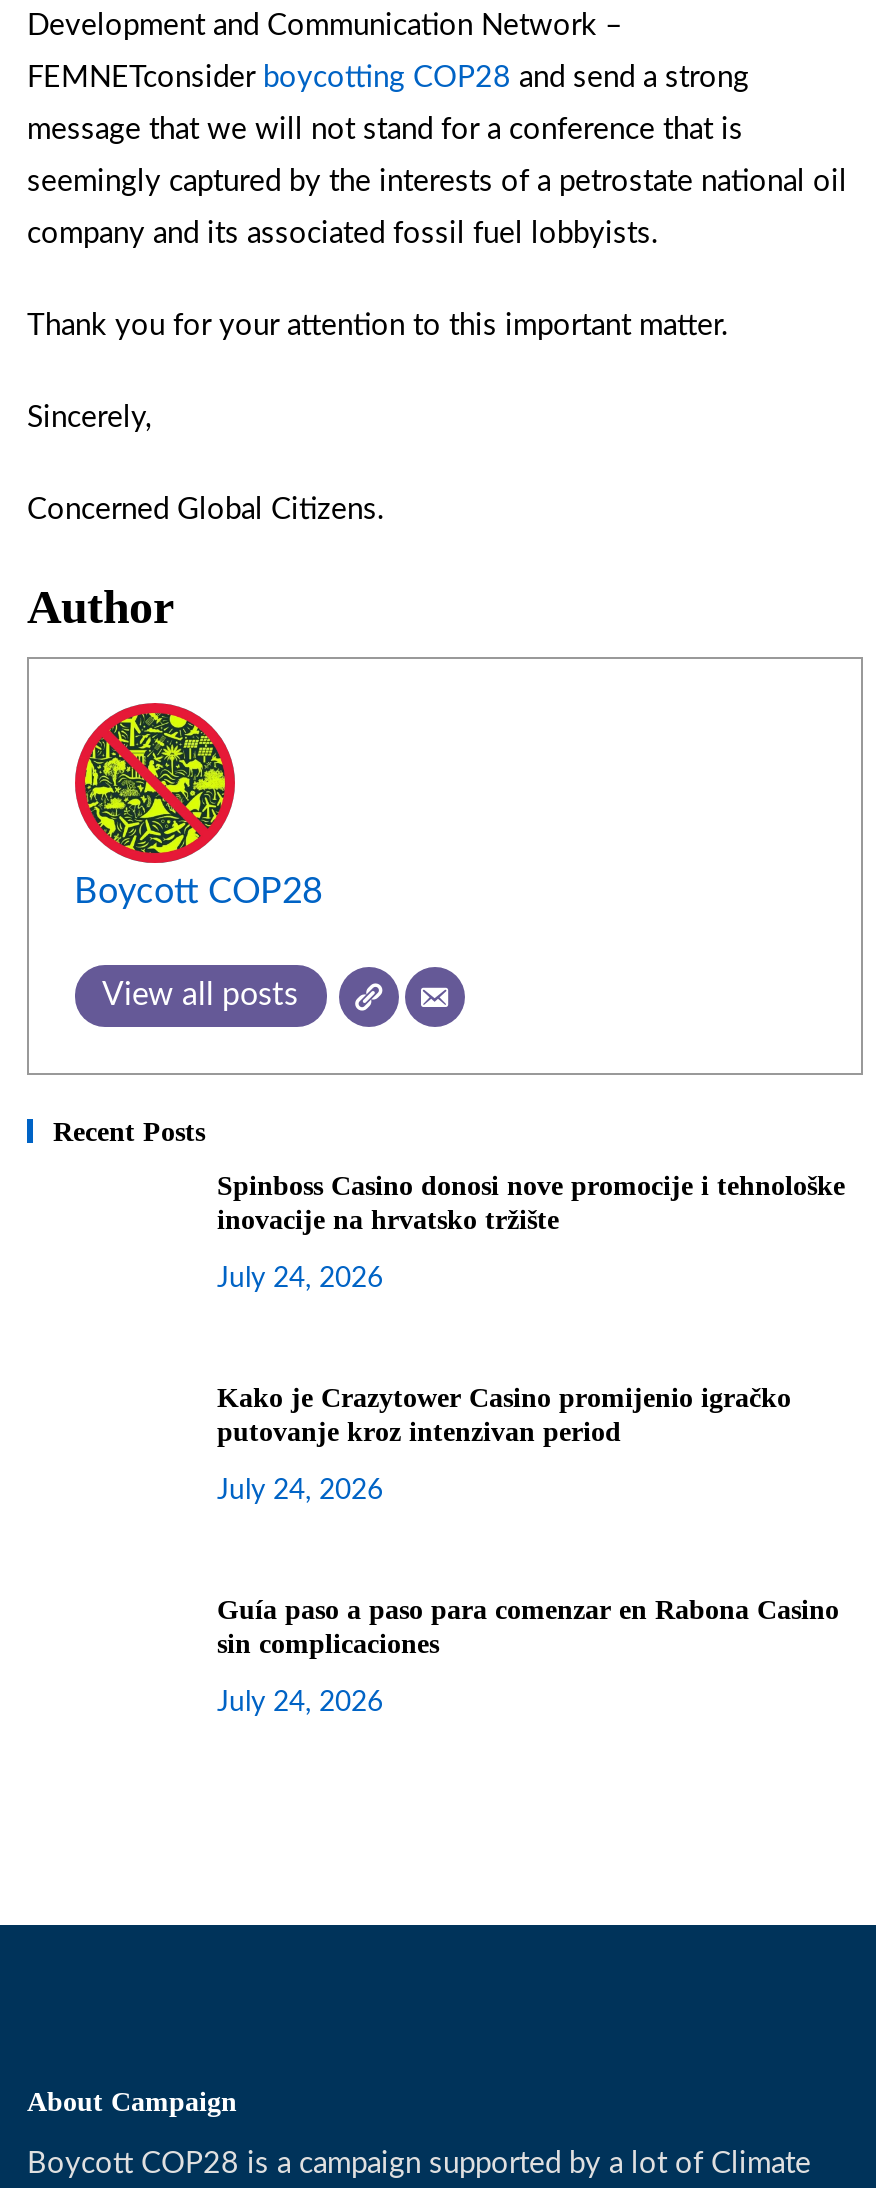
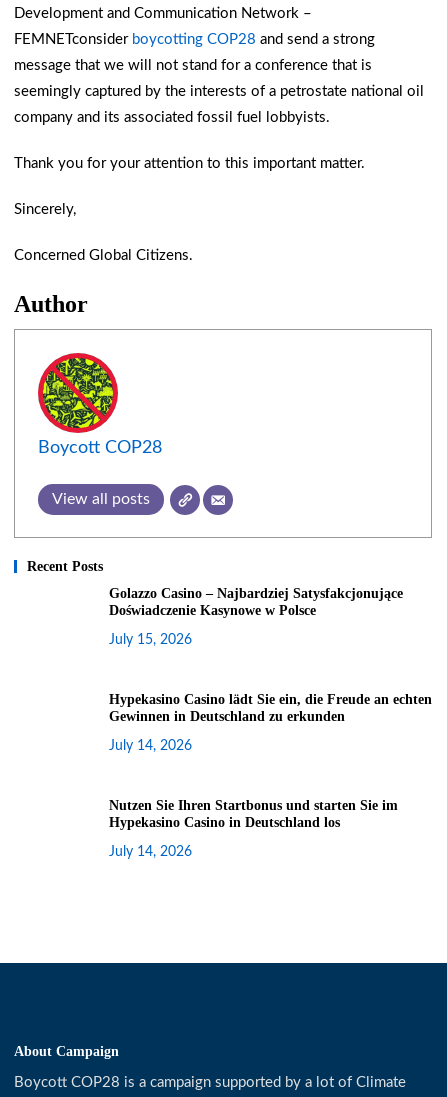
[217,1171,845,1235] Spinboss Casino donosi nove promocije i tehnološke | inovacije na hrvatsko tržište -> [109,586,403,618] Golazzo Casino – Najbardziej Satysfakcjonujące | Doświadczenie Kasynowe w Polsce
[217,1265,383,1293] July 24, 2026 -> [109,633,192,647] July 15, 2026
[217,1383,791,1447] Kako je Crazytower Casino promijenio igračko | putovanje kroz intenzivan period -> [109,692,432,724] Hypekasino Casino lädt Sie ein, die Freude an echten | Gewinnen in Deutschland zu erkunden
[217,1477,383,1505] July 24, 2026 -> [109,739,192,753] July 14, 2026
[217,1595,839,1659] Guía paso a paso para comenzar en Rabona Casino | sin complicaciones -> [109,798,398,830] Nutzen Sie Ihren Startbonus und starten Sie im | Hypekasino Casino in Deutschland los
[217,1689,383,1717] July 24, 2026 -> [109,845,192,859] July 14, 2026

